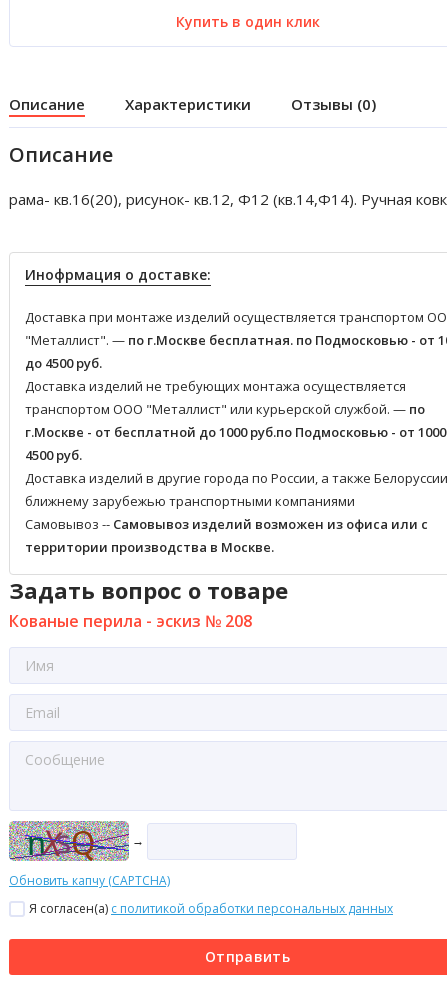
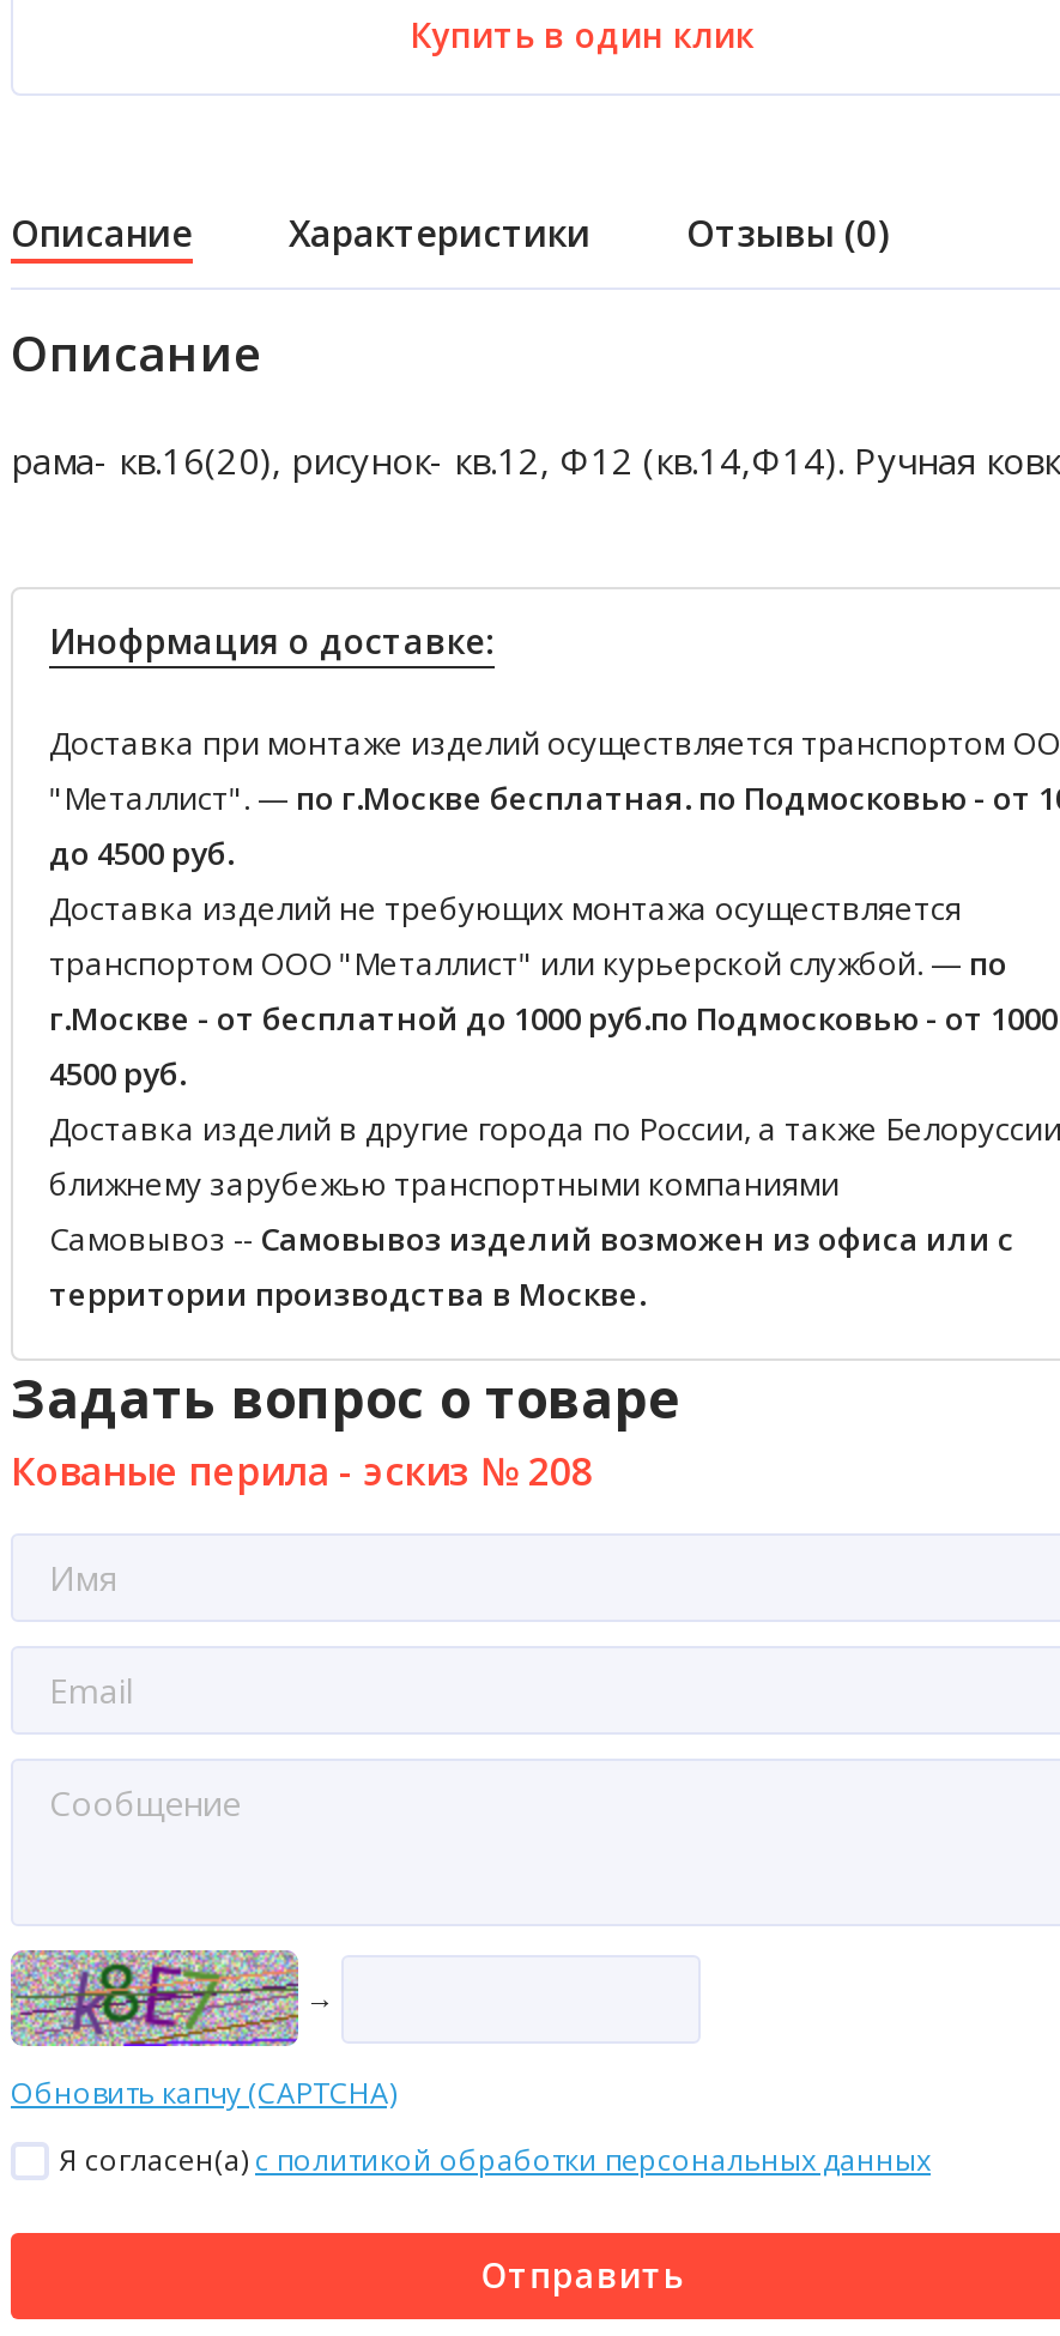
[9,821,129,862] [image] -> [13,1950,298,2048] [image]

